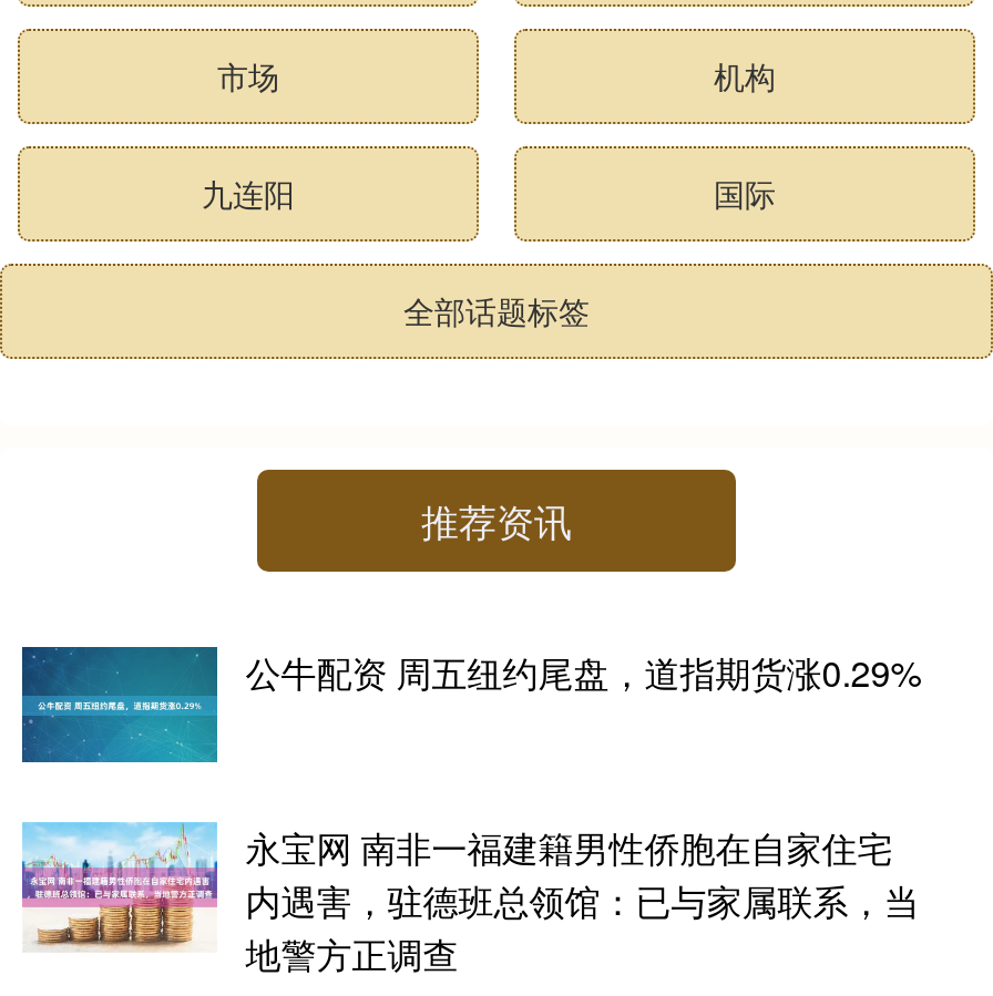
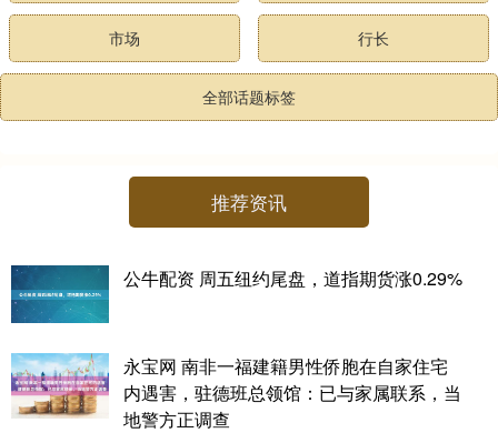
[202,54,776,216] 机构 | 九连阳 | 国际 -> [358,27,389,49] 行长

